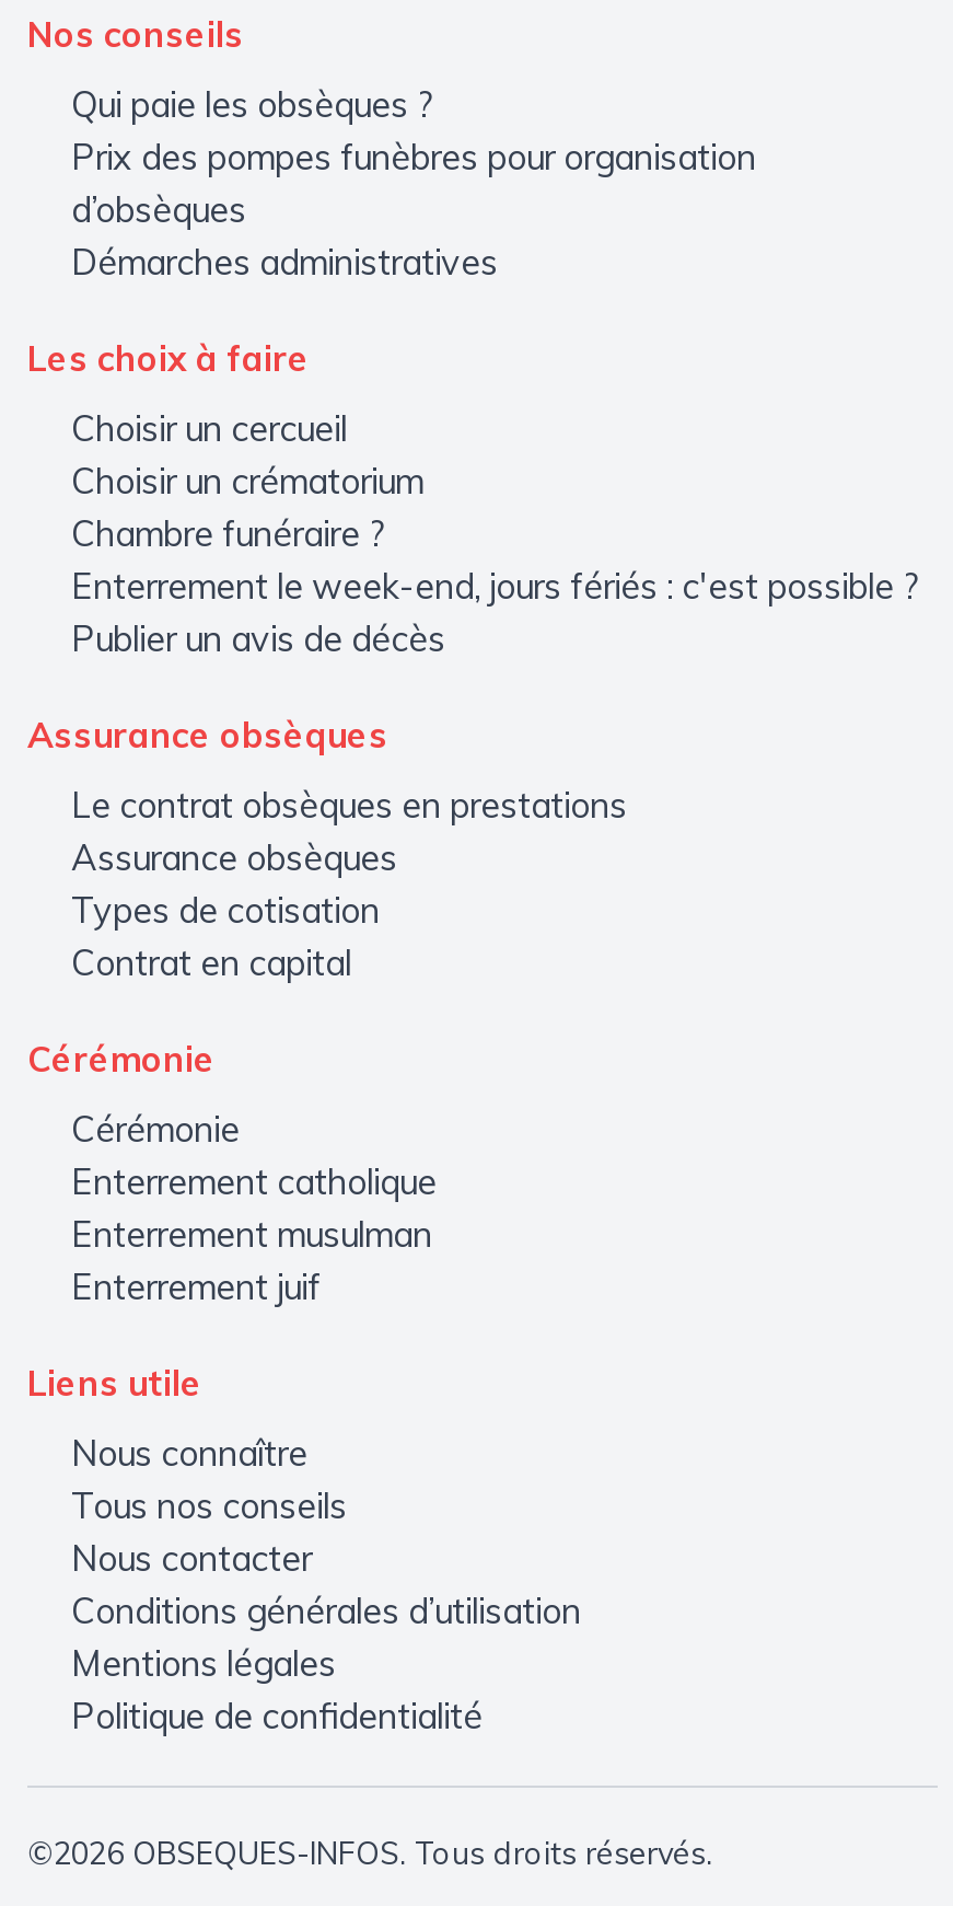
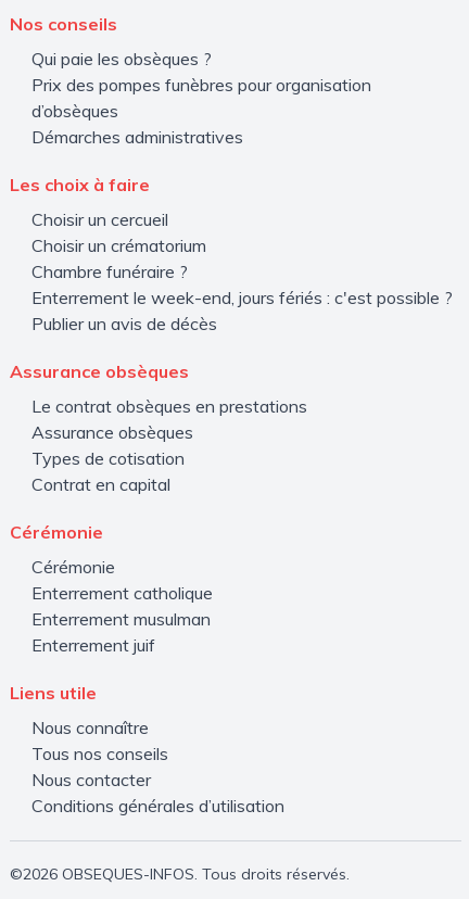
[71,1641,483,1737] Mentions légales | Politique de confidentialité -> none

